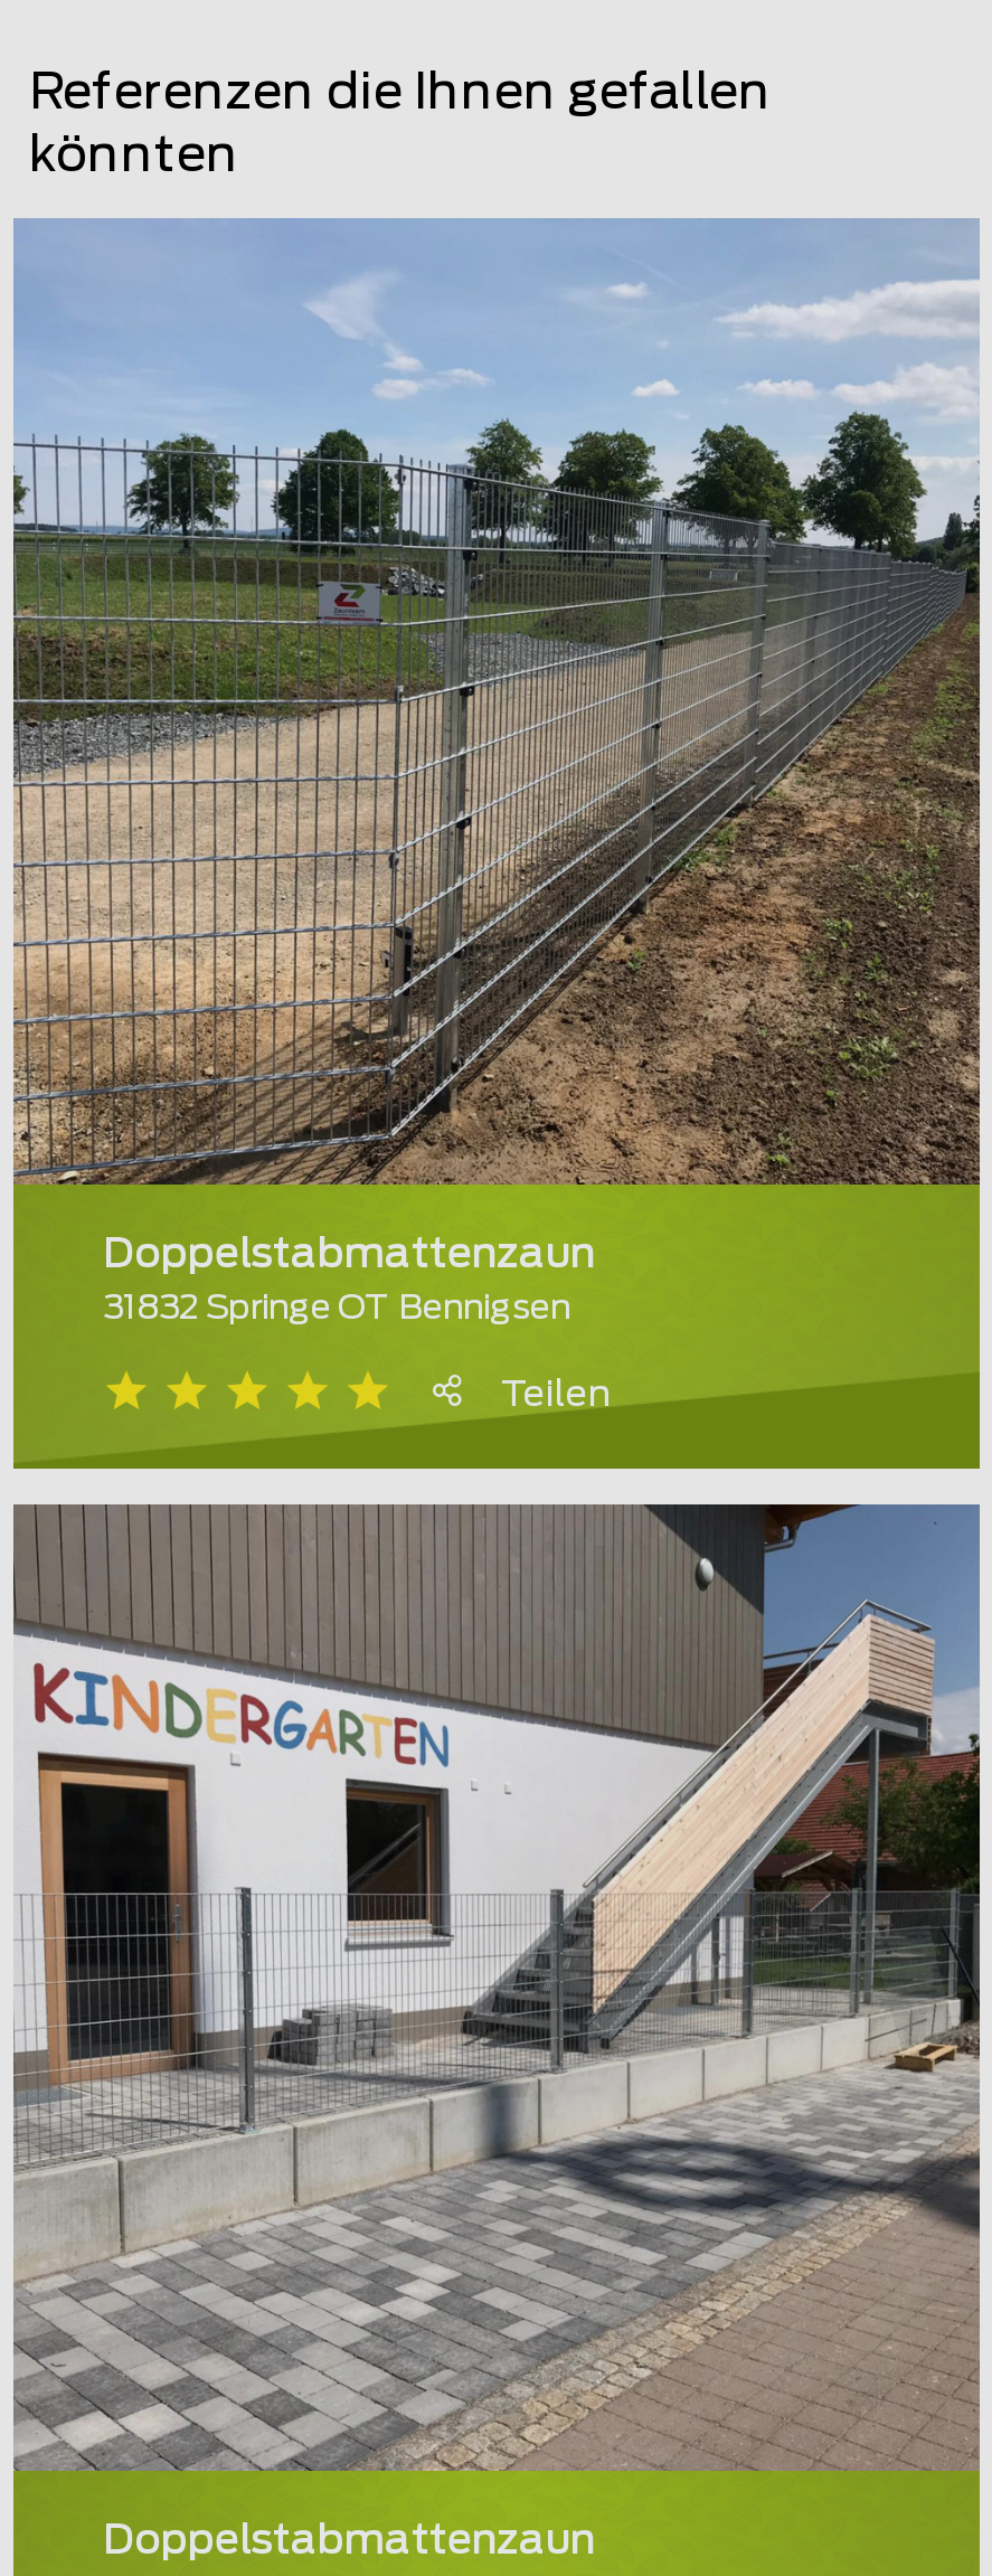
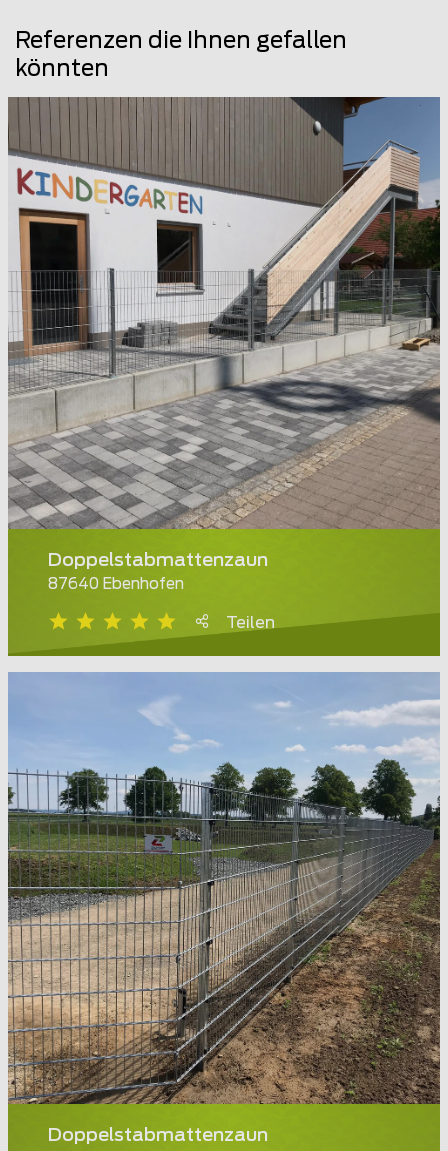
moved [11,218,982,1187] -> [7,672,441,1105]: [image]
[103,1293,570,1326] 31832 Springe OT Bennigsen -> [48,577,184,592] 87640 Ebenhofen
moved [11,1502,982,2473] -> [7,96,441,530]: [image]

